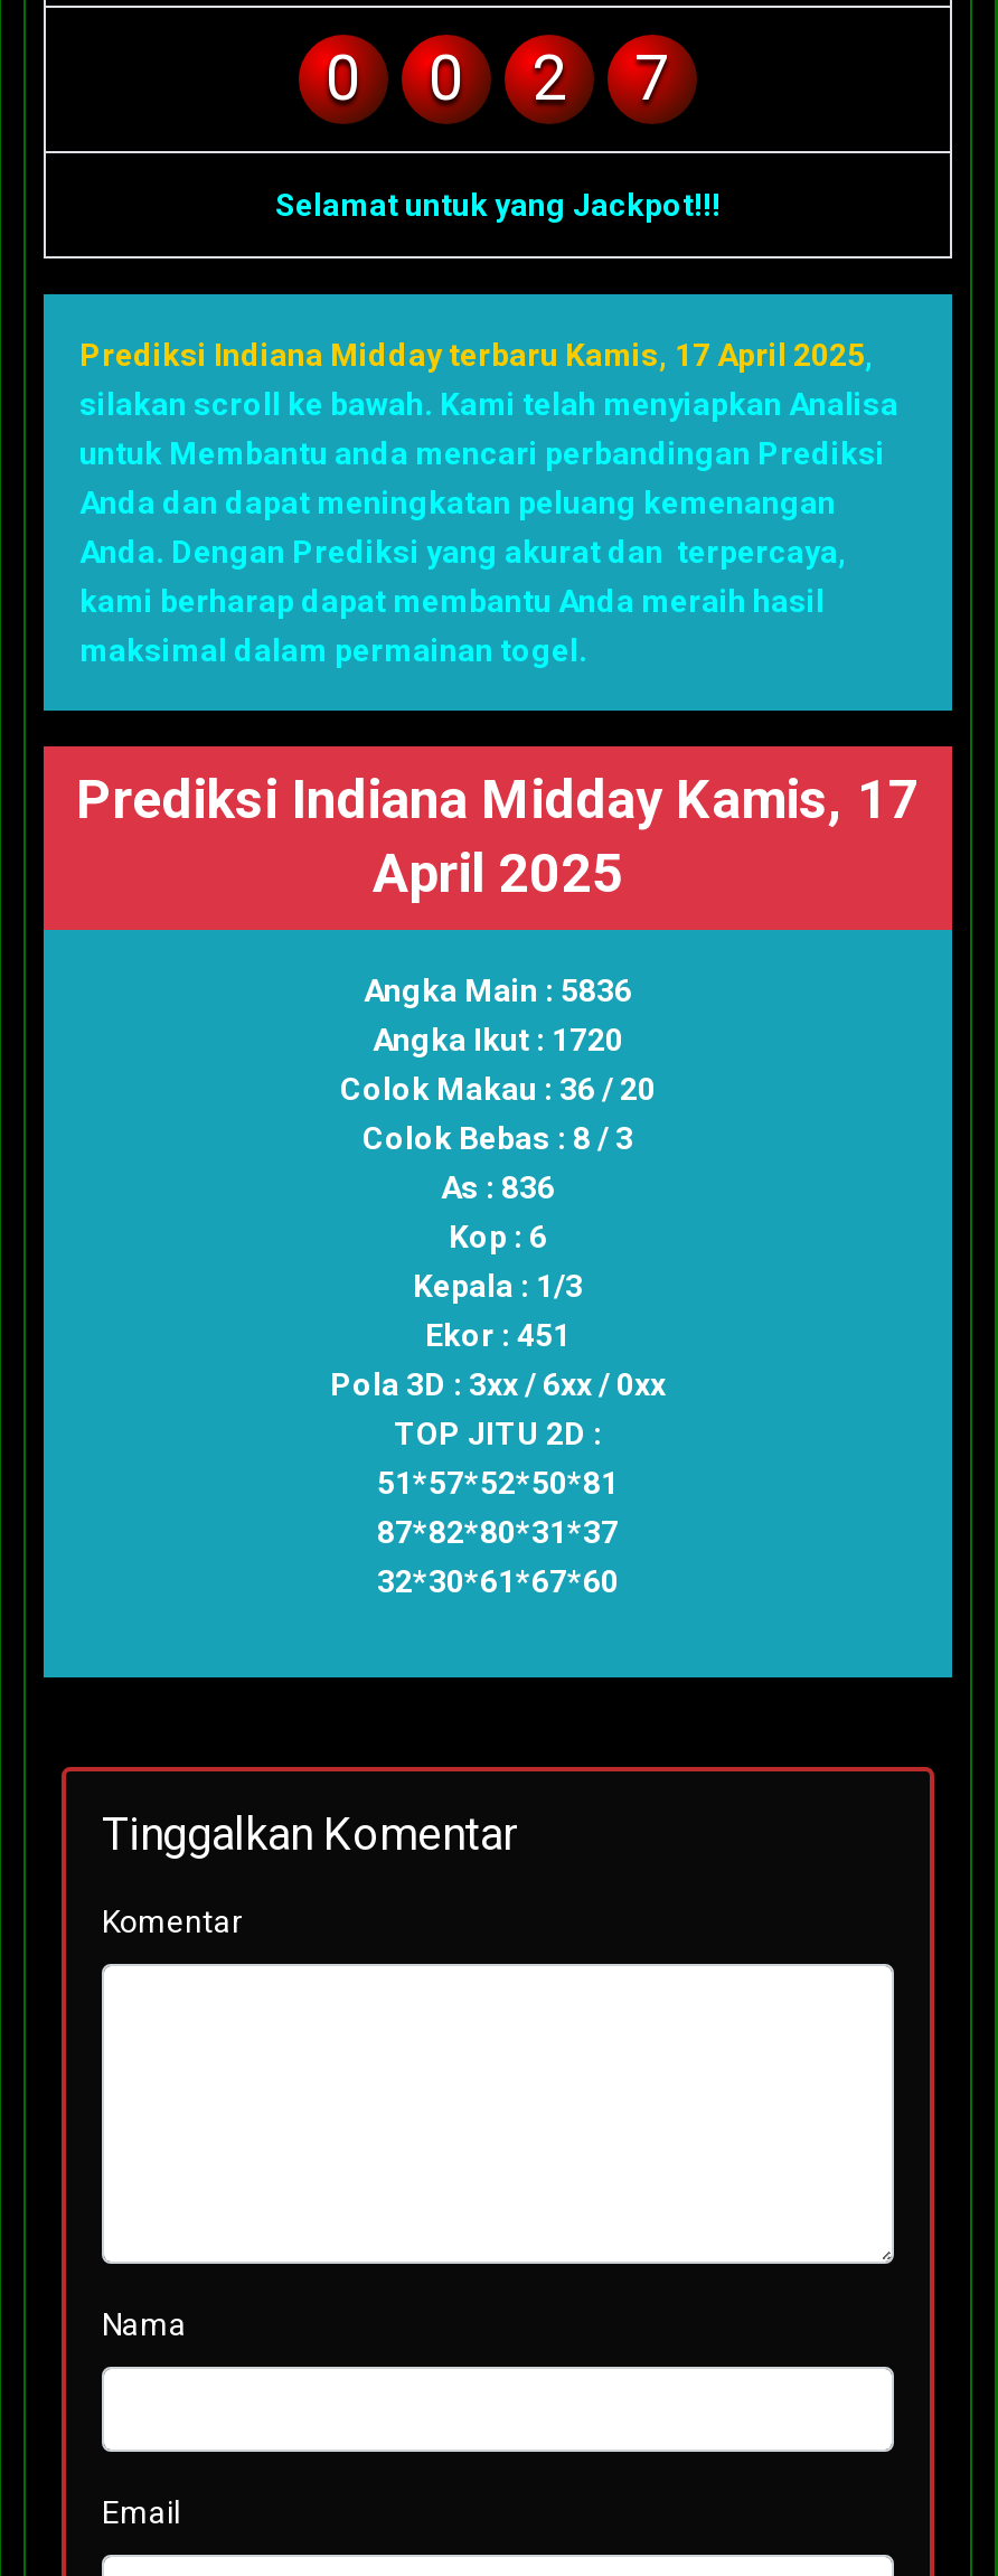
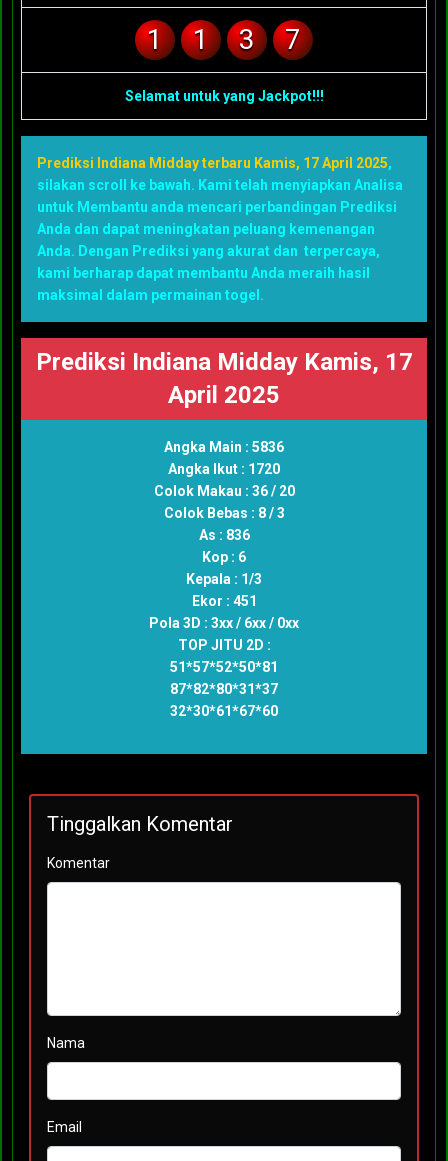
[326,40,361,114] 0 -> [147,22,163,55] 1
[429,40,464,114] 0 -> [193,22,209,55] 1
[531,40,567,114] 2 -> [239,22,255,55] 3

